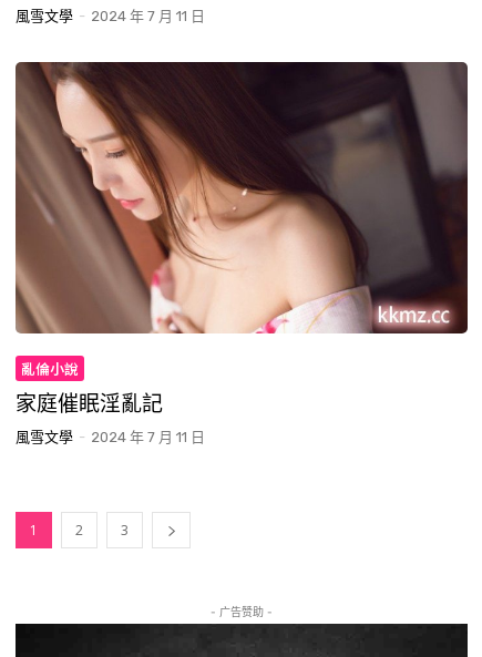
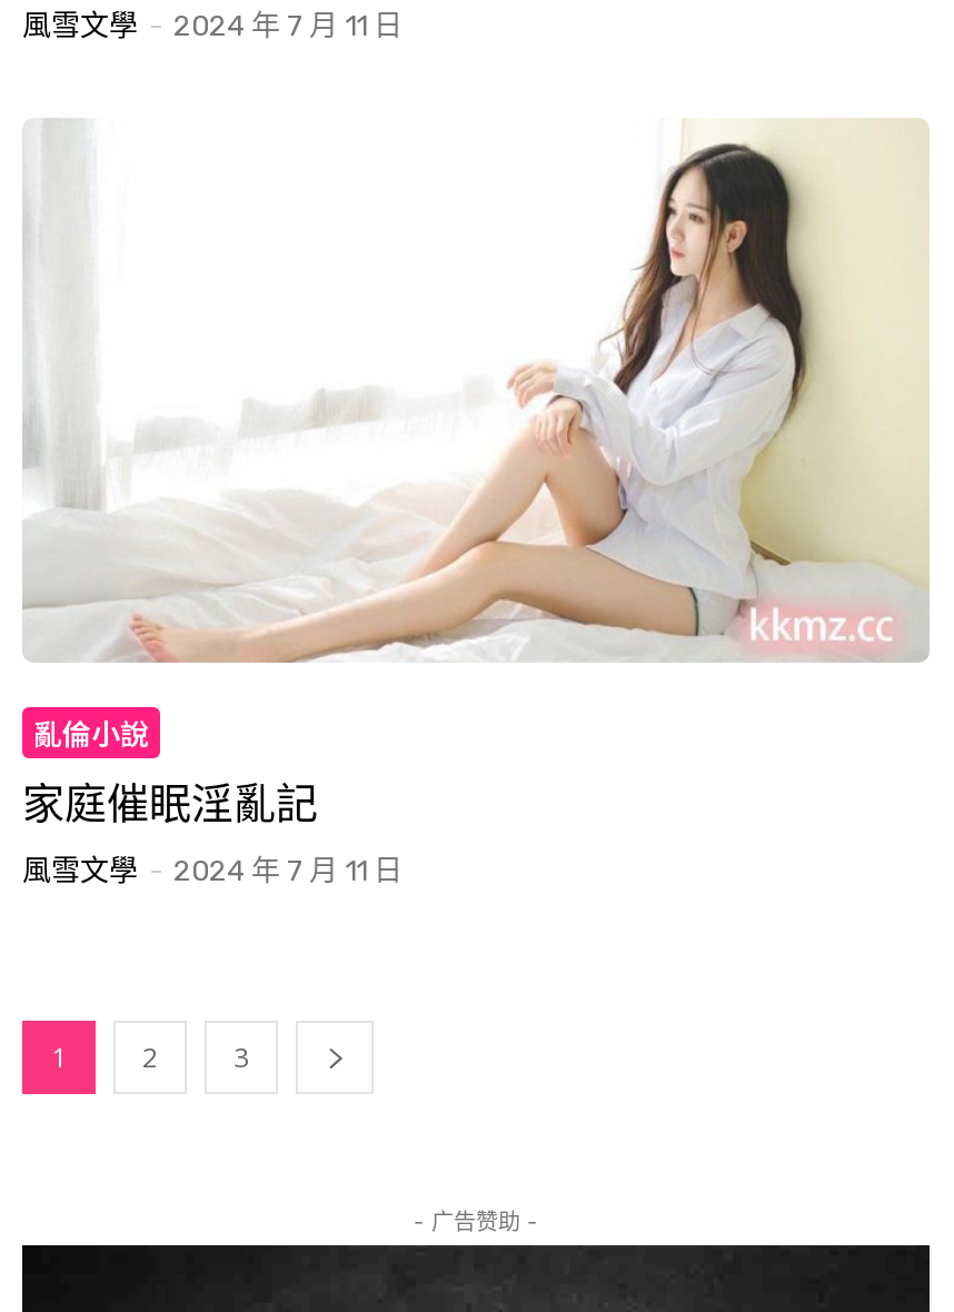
[14,61,469,335] [image] -> [22,118,930,663] [image]

